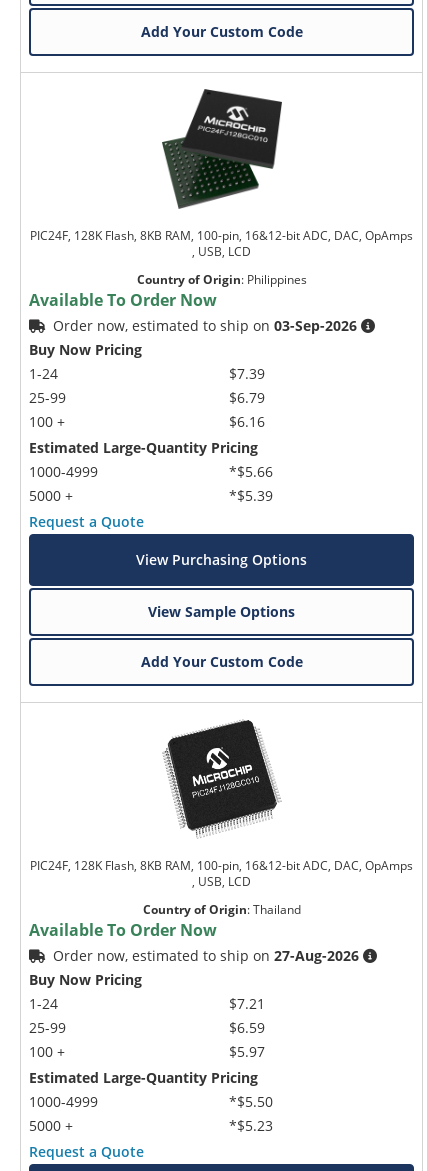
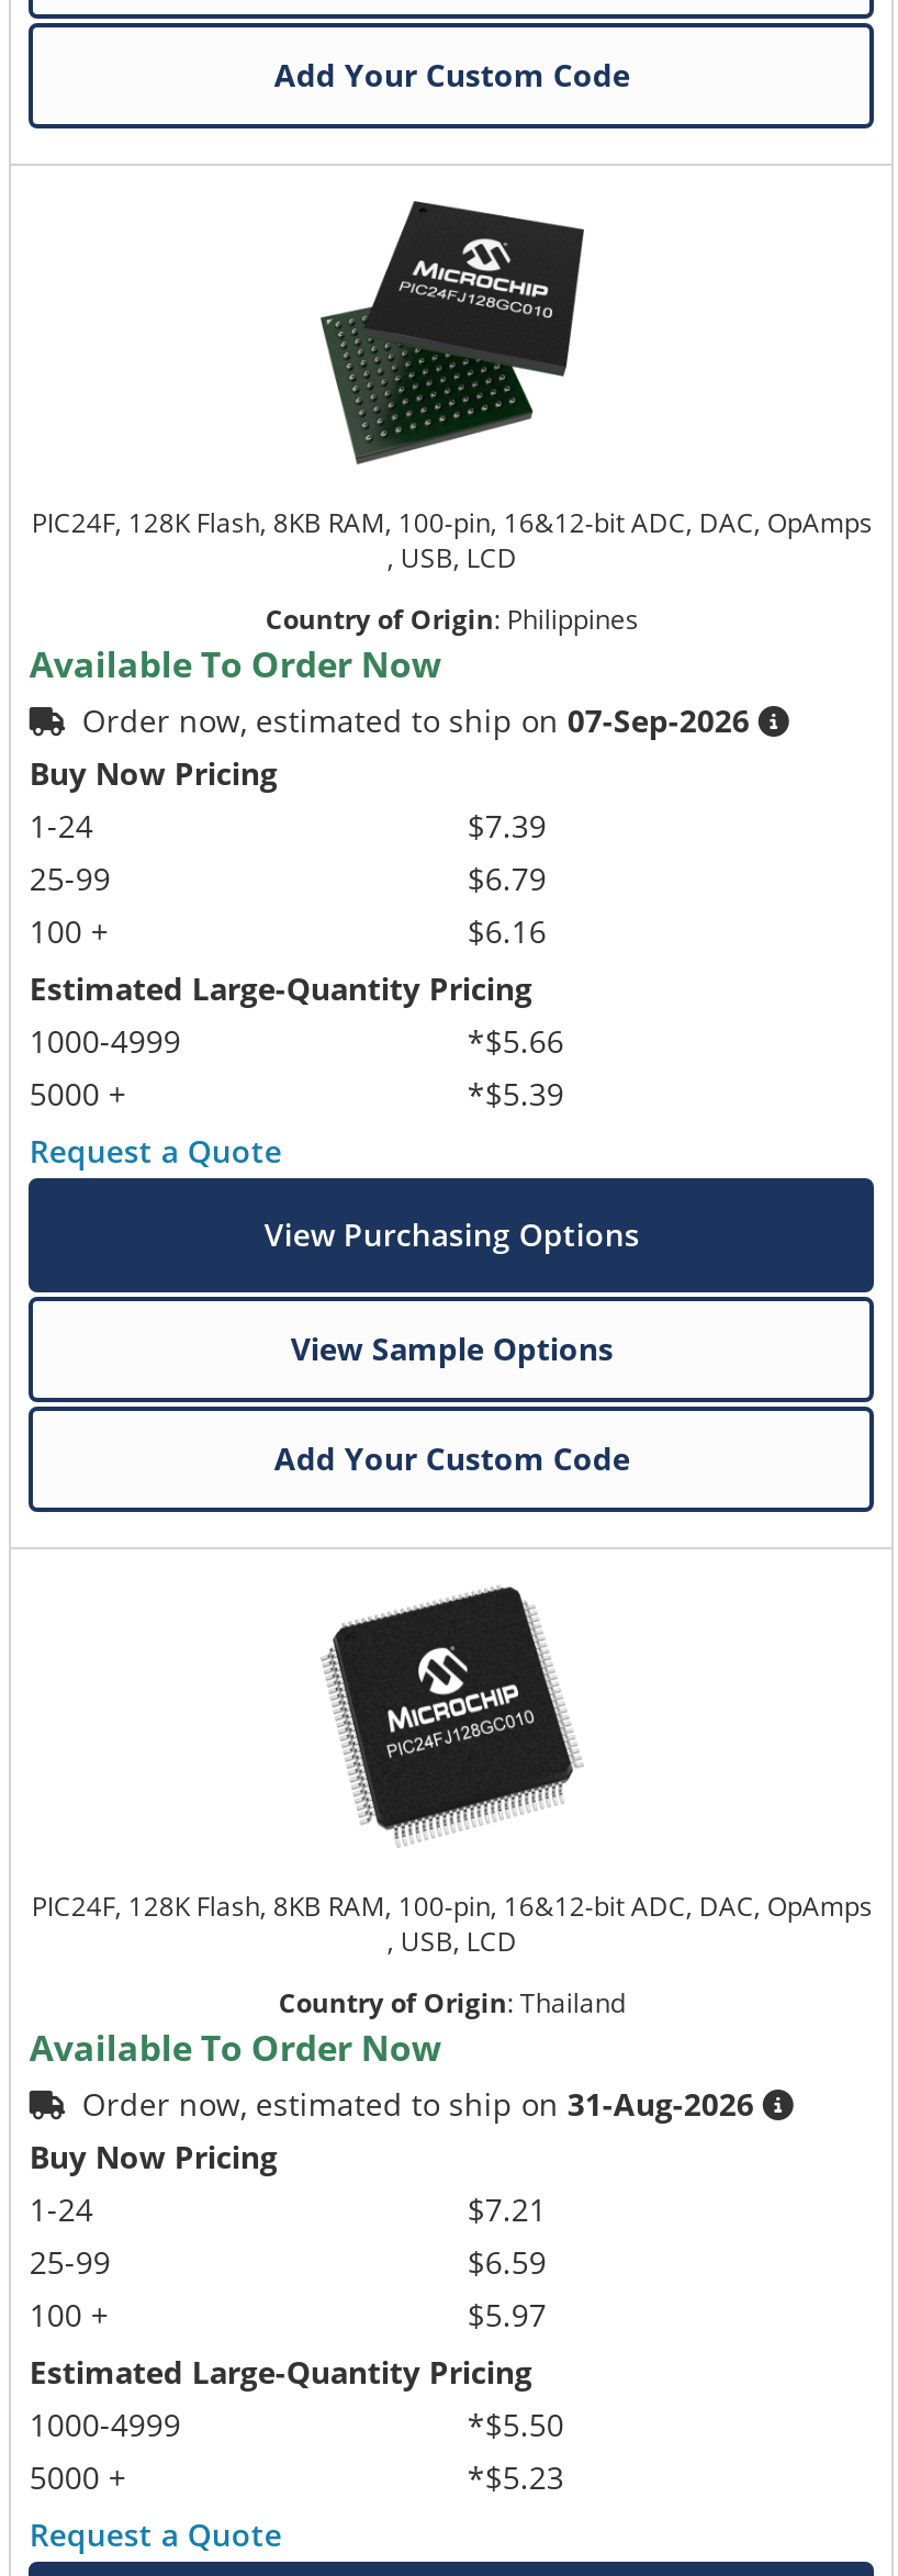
[53,316,357,335] Order now, estimated to ship on 03-Sep-2026 -> [82,699,750,741] Order now, estimated to ship on 07-Sep-2026
[53,946,359,965] Order now, estimated to ship on 27-Aug-2026 -> [82,2082,754,2124] Order now, estimated to ship on 31-Aug-2026

